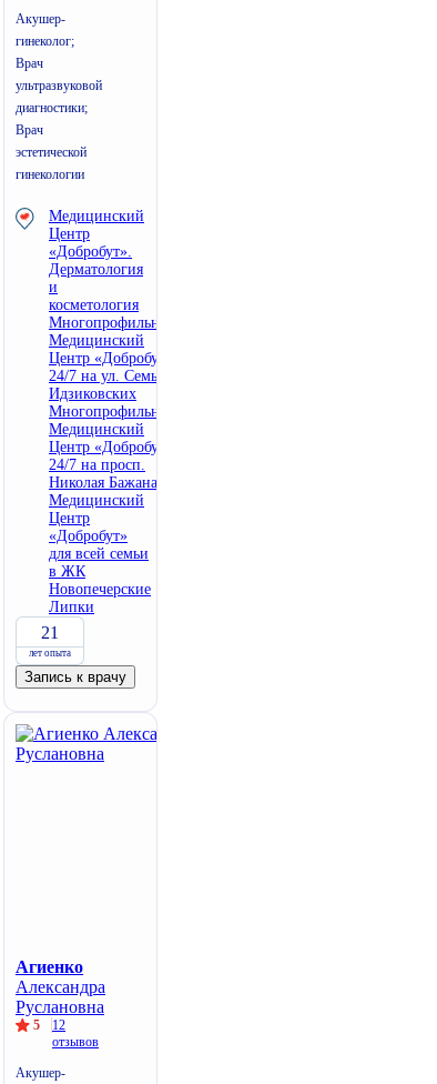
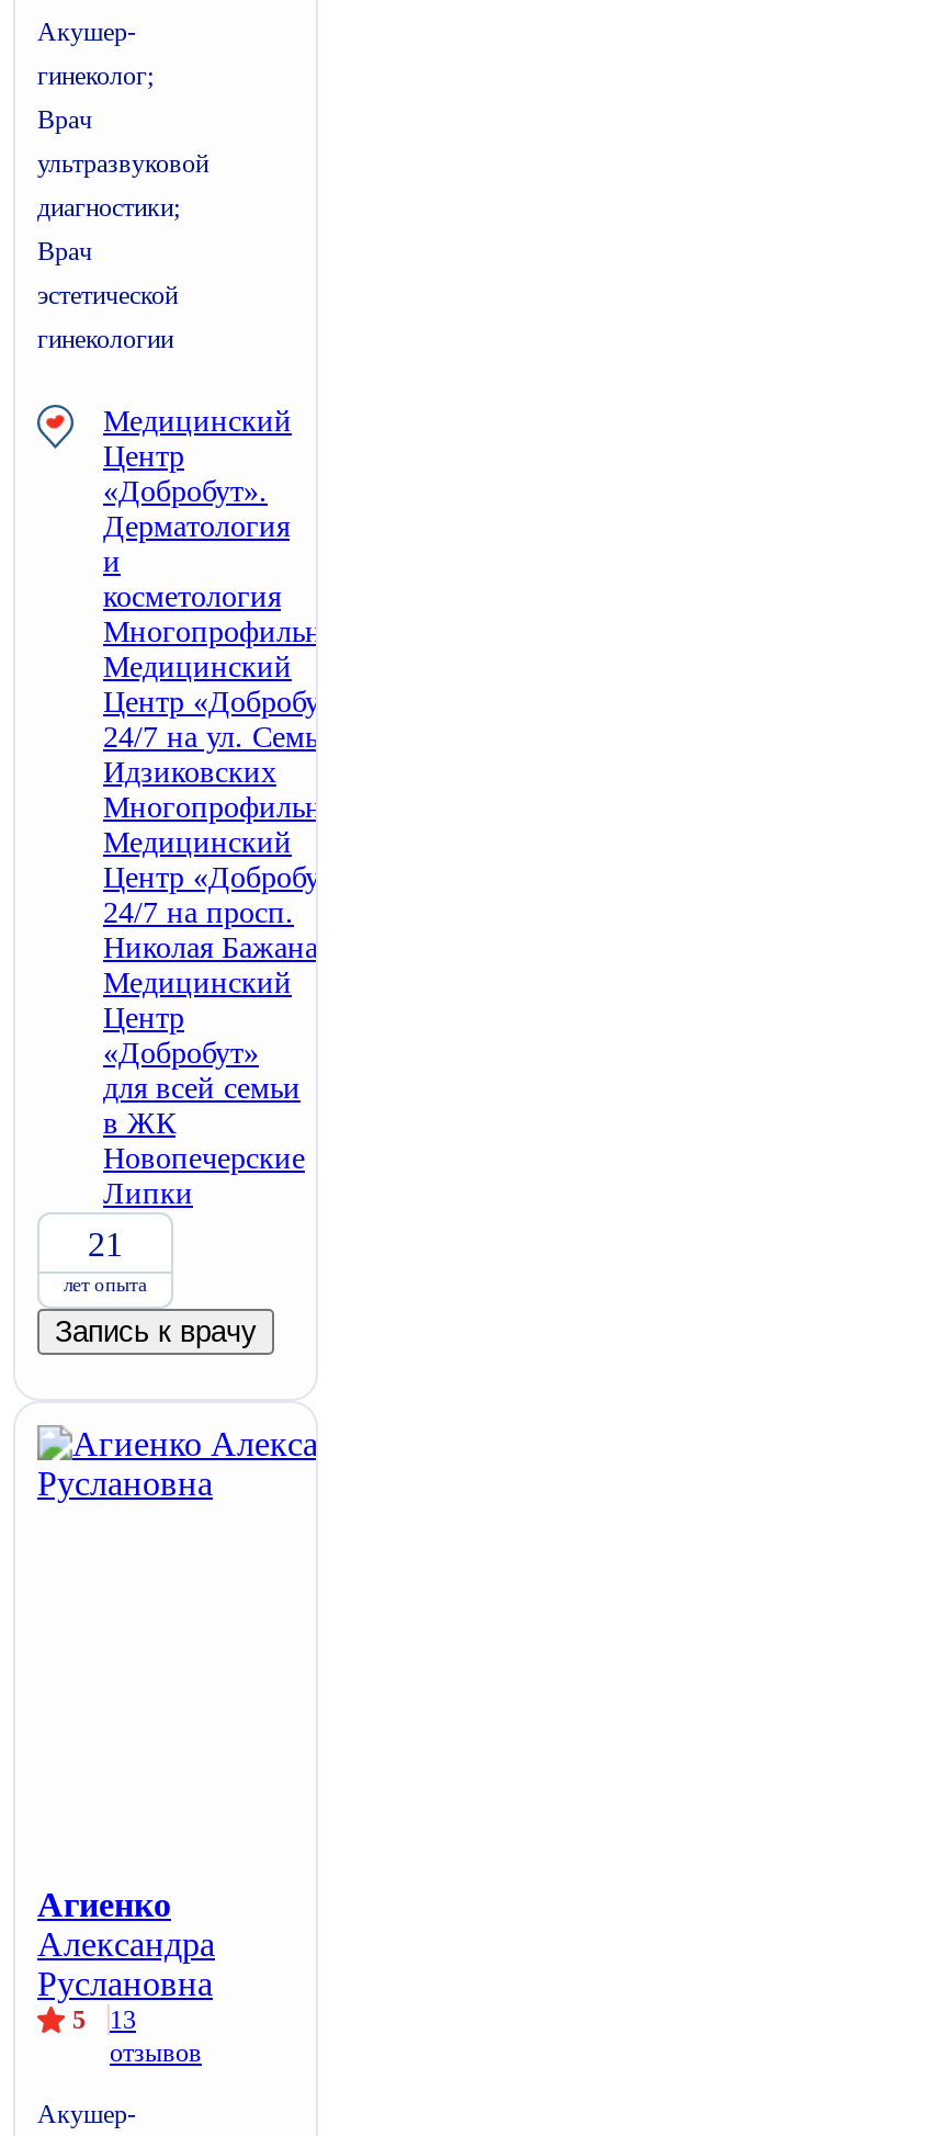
[33,1017,65,1033] 5 12 -> [72,2004,136,2035] 5 13

